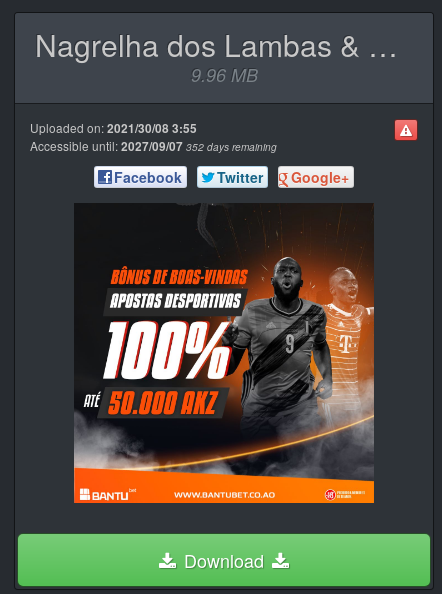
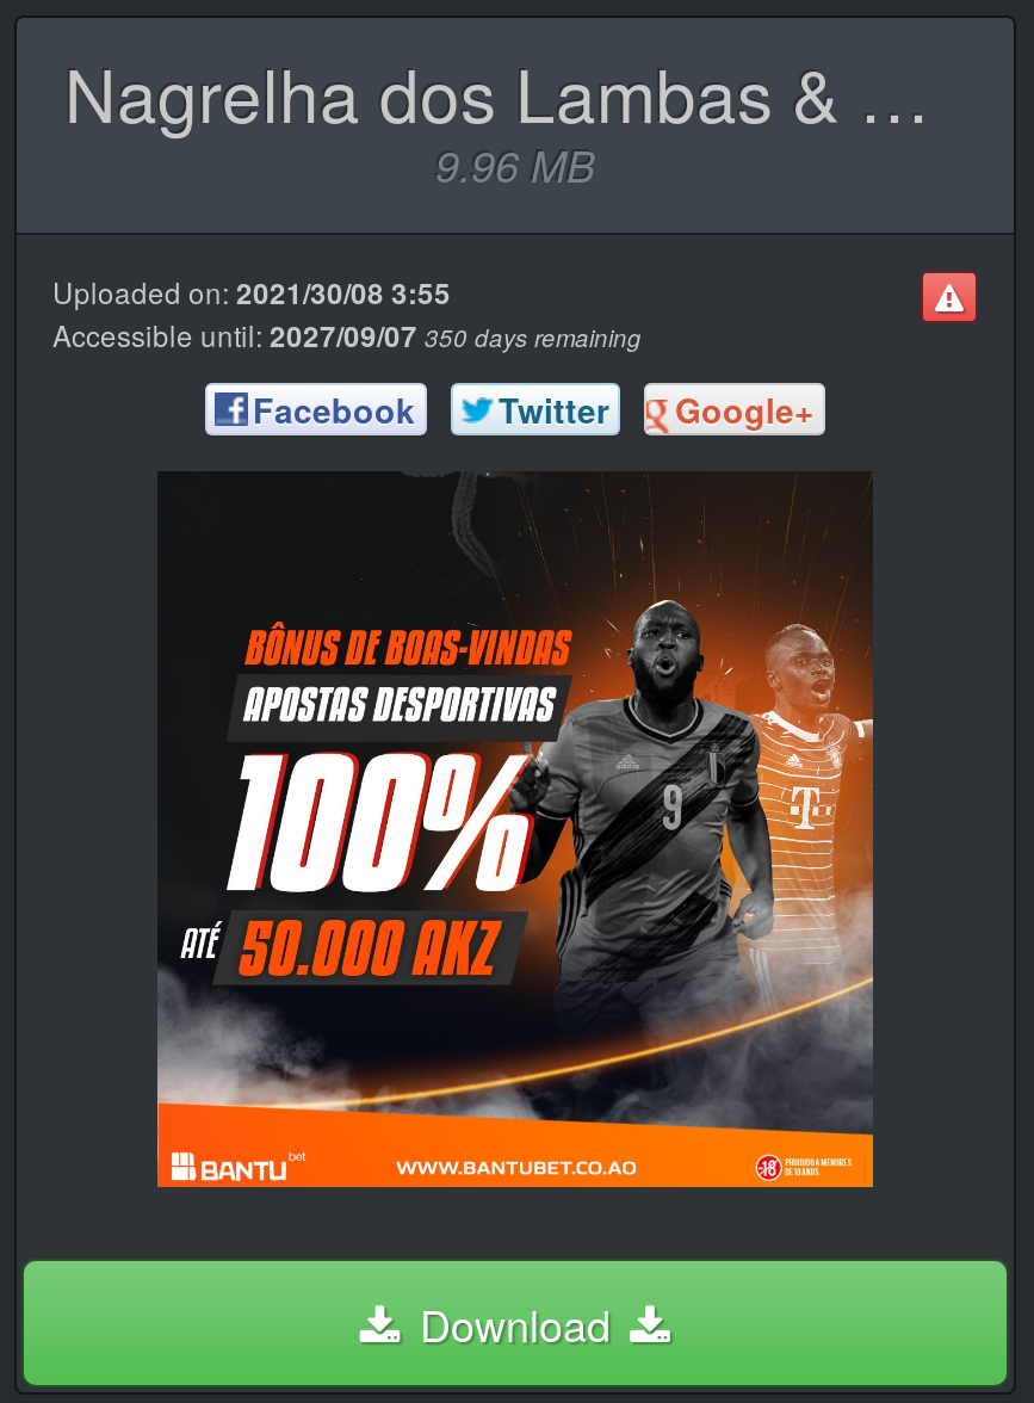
[30,137,277,155] Accessible until: 2027/09/07 352 days remaining -> [52,314,642,357] Accessible until: 2027/09/07 350 days remaining

